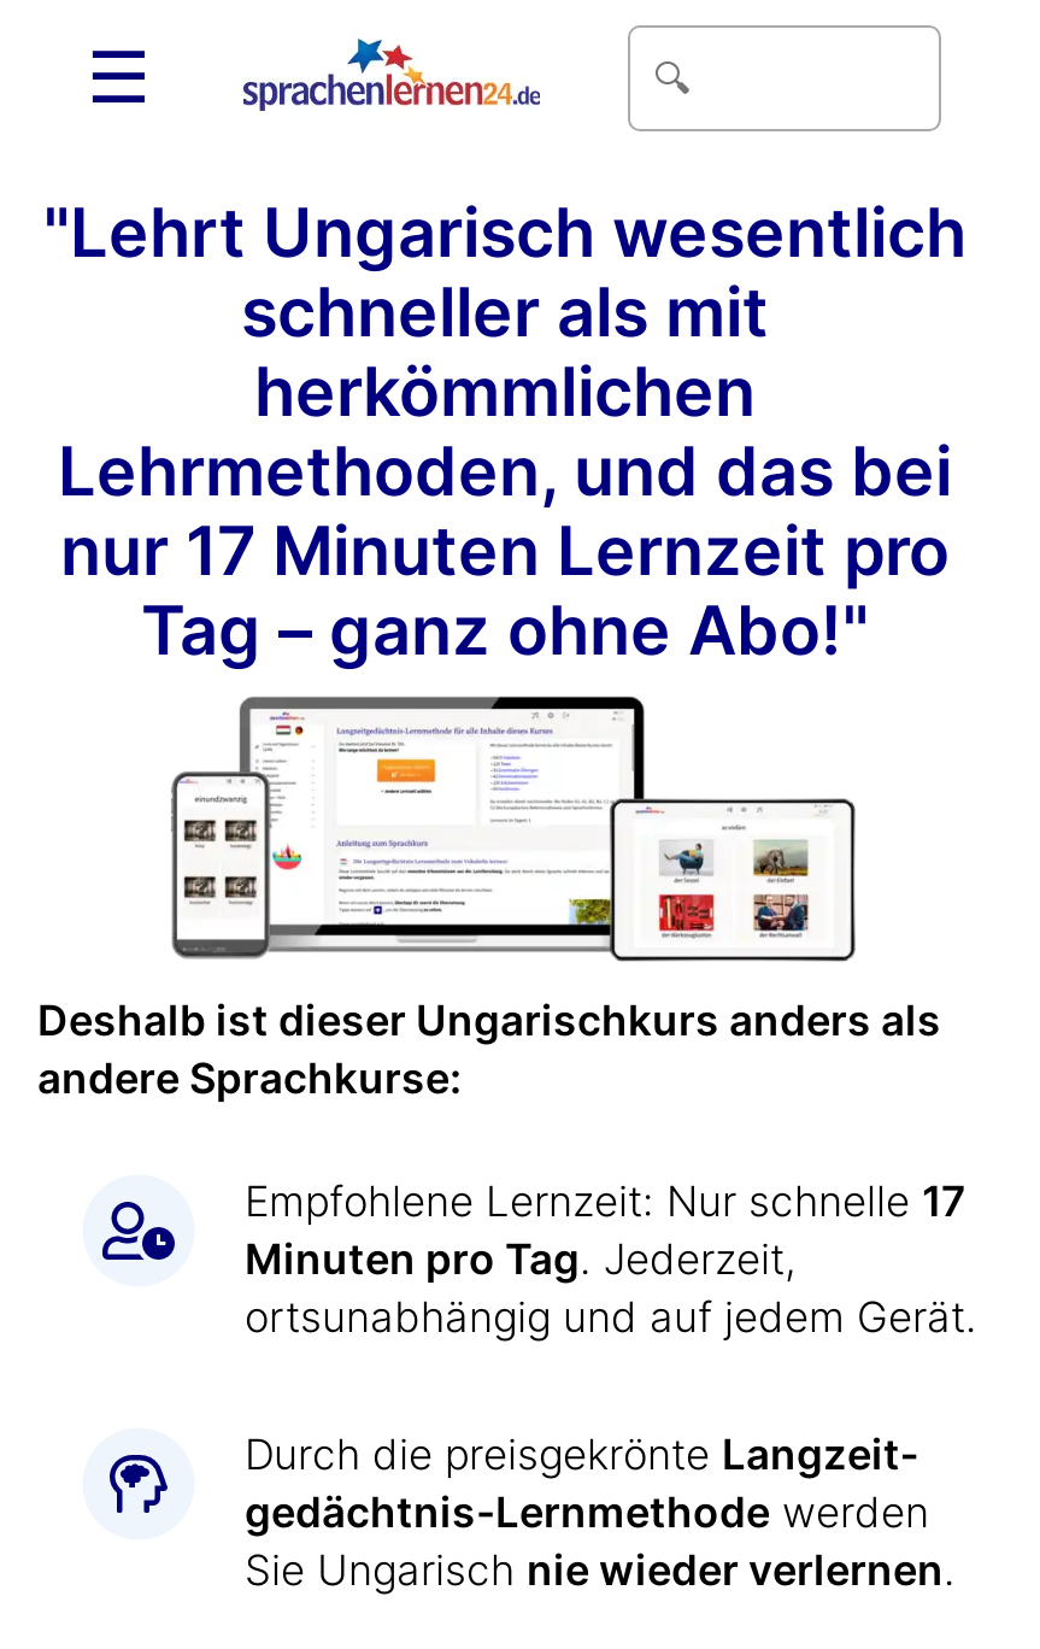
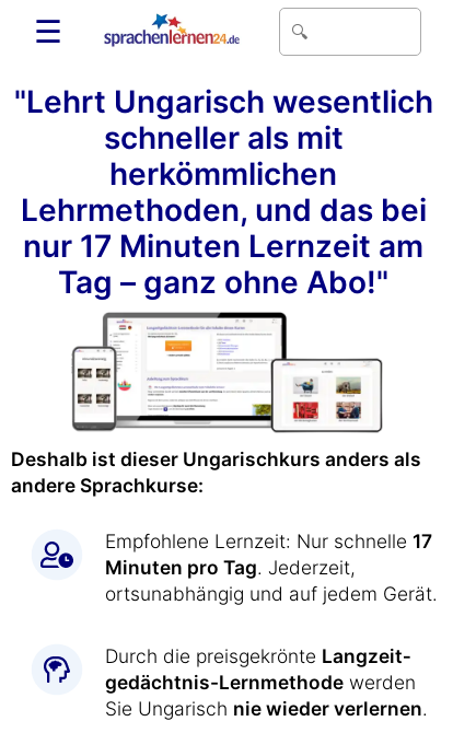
[60,510,950,592] nur 17 Minuten Lernzeit pro -> [23,228,423,265] nur 17 Minuten Lernzeit am

